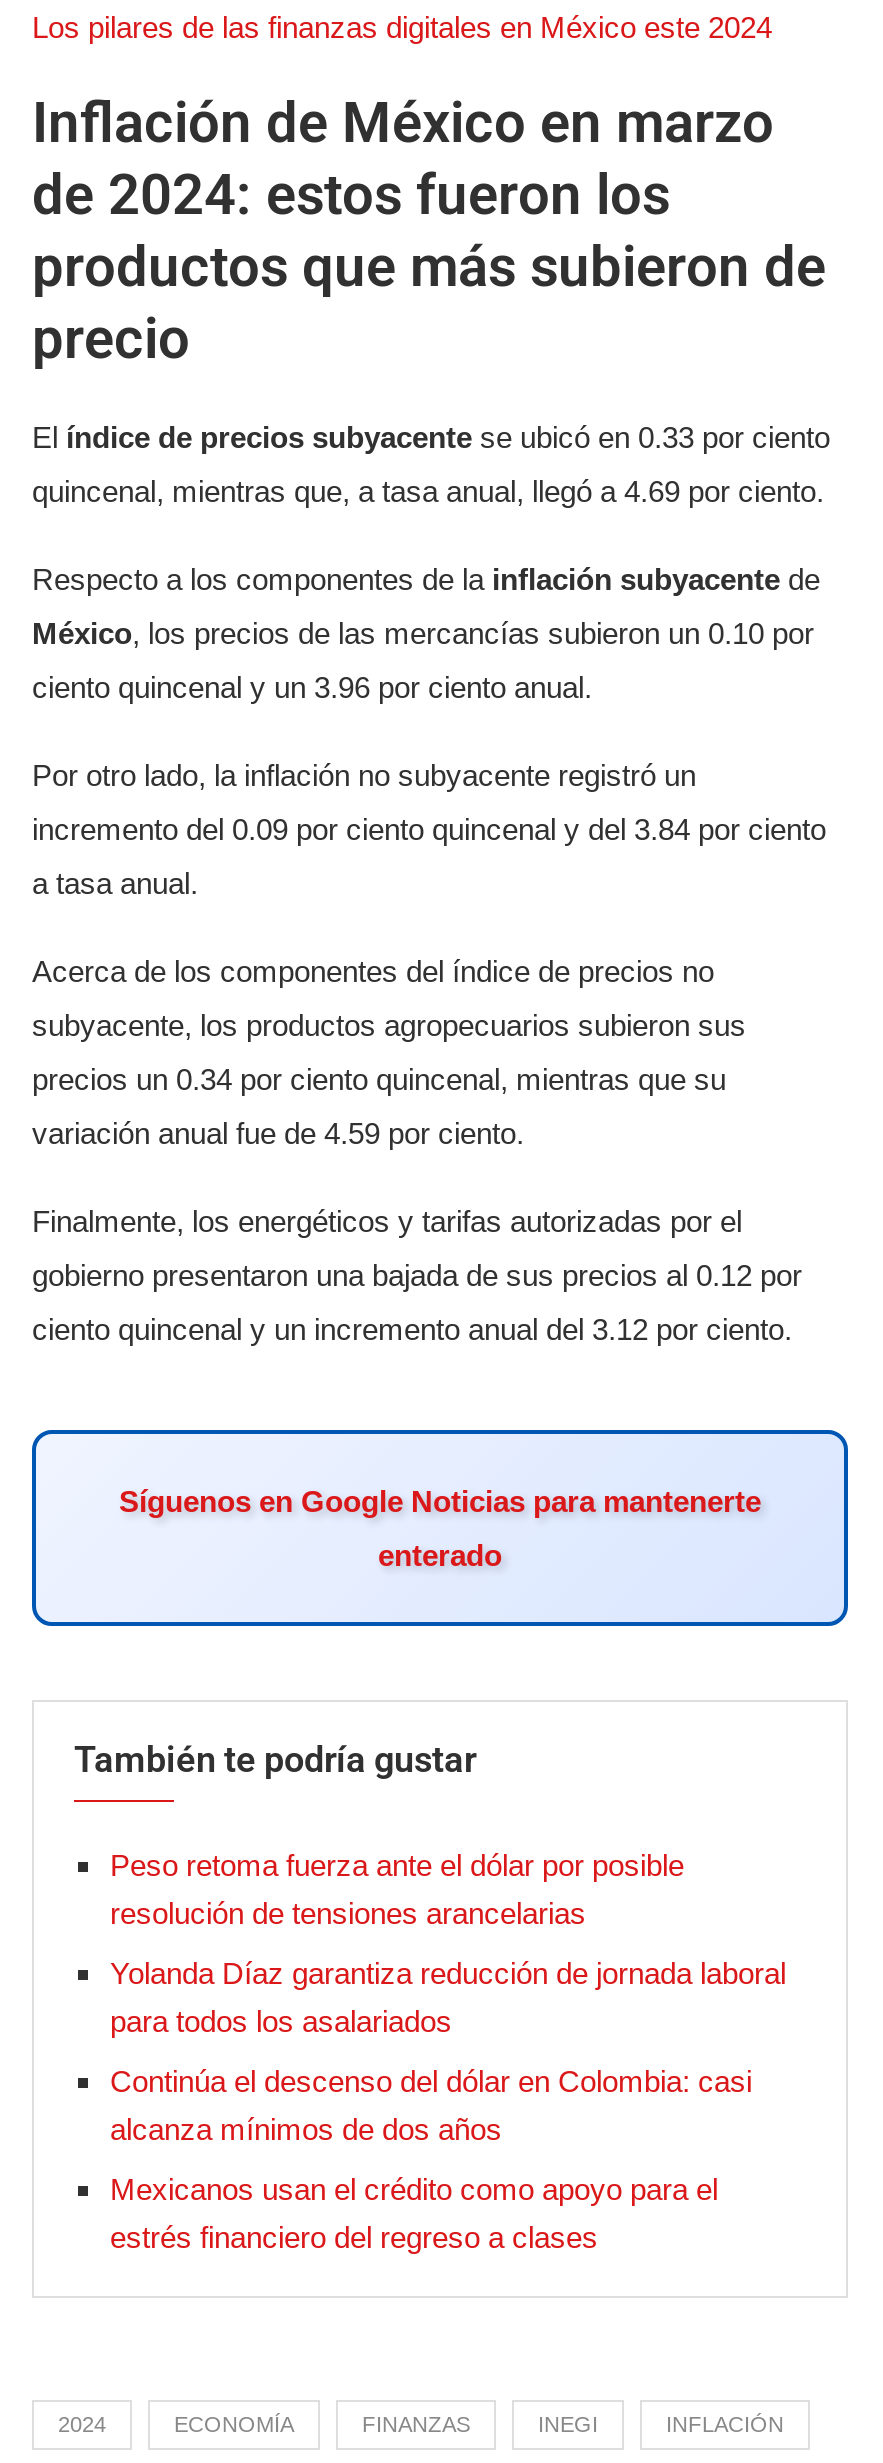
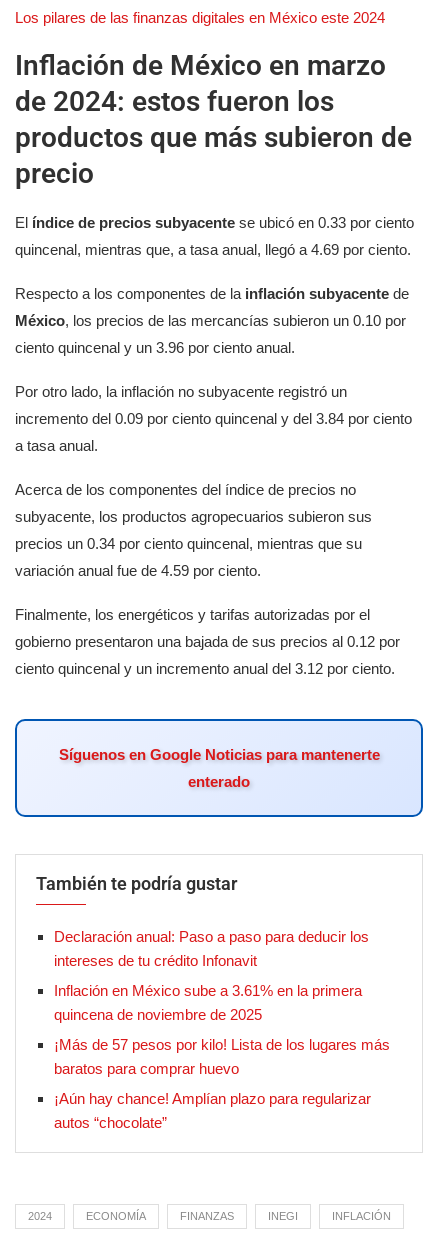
[110,1848,684,1930] Peso retoma fuerza ante el dólar por posible | resolución de tensiones arancelarias -> [54,928,369,969] Declaración anual: Paso a paso para deducir los | intereses de tu crédito Infonavit
[110,1956,786,2038] Yolanda Díaz garantiza reducción de jornada laboral | para todos los asalariados -> [54,982,362,1023] Inflación en México sube a 3.61% en la primera | quincena de noviembre de 2025
[110,2064,752,2146] Continúa el descenso del dólar en Colombia: casi | alcanza mínimos de dos años -> [54,1036,390,1077] ¡Más de 57 pesos por kilo! Lista de los lugares más | baratos para comprar huevo
[110,2172,718,2254] Mexicanos usan el crédito como apoyo para el | estrés financiero del regreso a clases -> [54,1090,371,1131] ¡Aún hay chance! Amplían plazo para regularizar | autos “chocolate”

